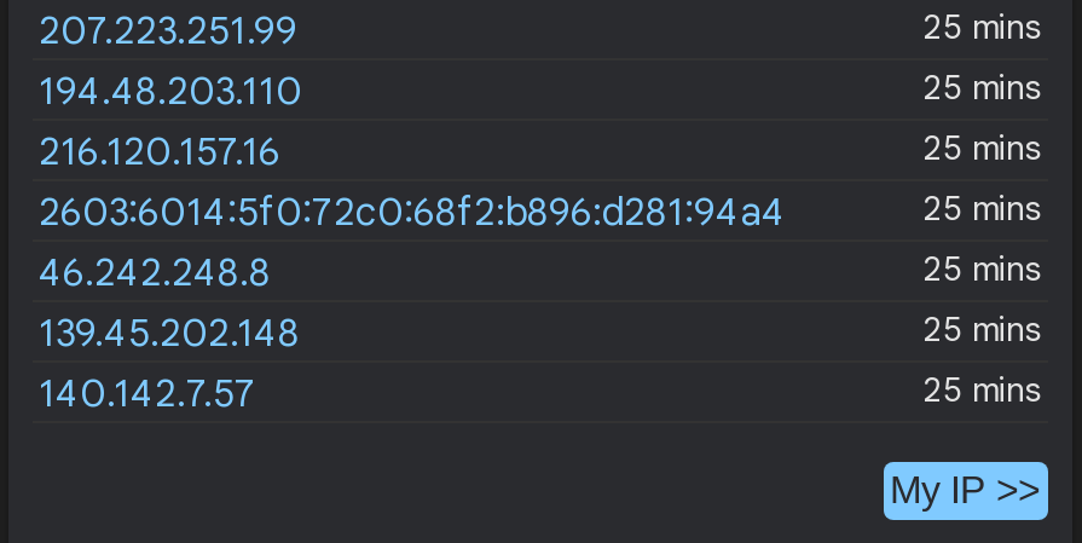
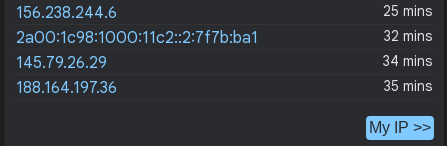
[39,8,297,56] 207.223.251.99 -> [16,3,117,23] 156.238.244.6
[39,66,1042,419] 194.48.203.110 | 25 mins | 216.120.157.16 | 25 mins | 2603:6014:5f0:72c0:68f2:b896:d281:94a4 | 25 mins | 46.242.248.8 | 25 mins | 139.45.202.148 | 25 mins | 140.142.7.57 | 25 mins -> [16,27,431,98] 2a00:1c98:1000:11c2::2:7f7b:ba1 | 32 mins | 145.79.26.29 | 34 mins | 188.164.197.36 | 35 mins

